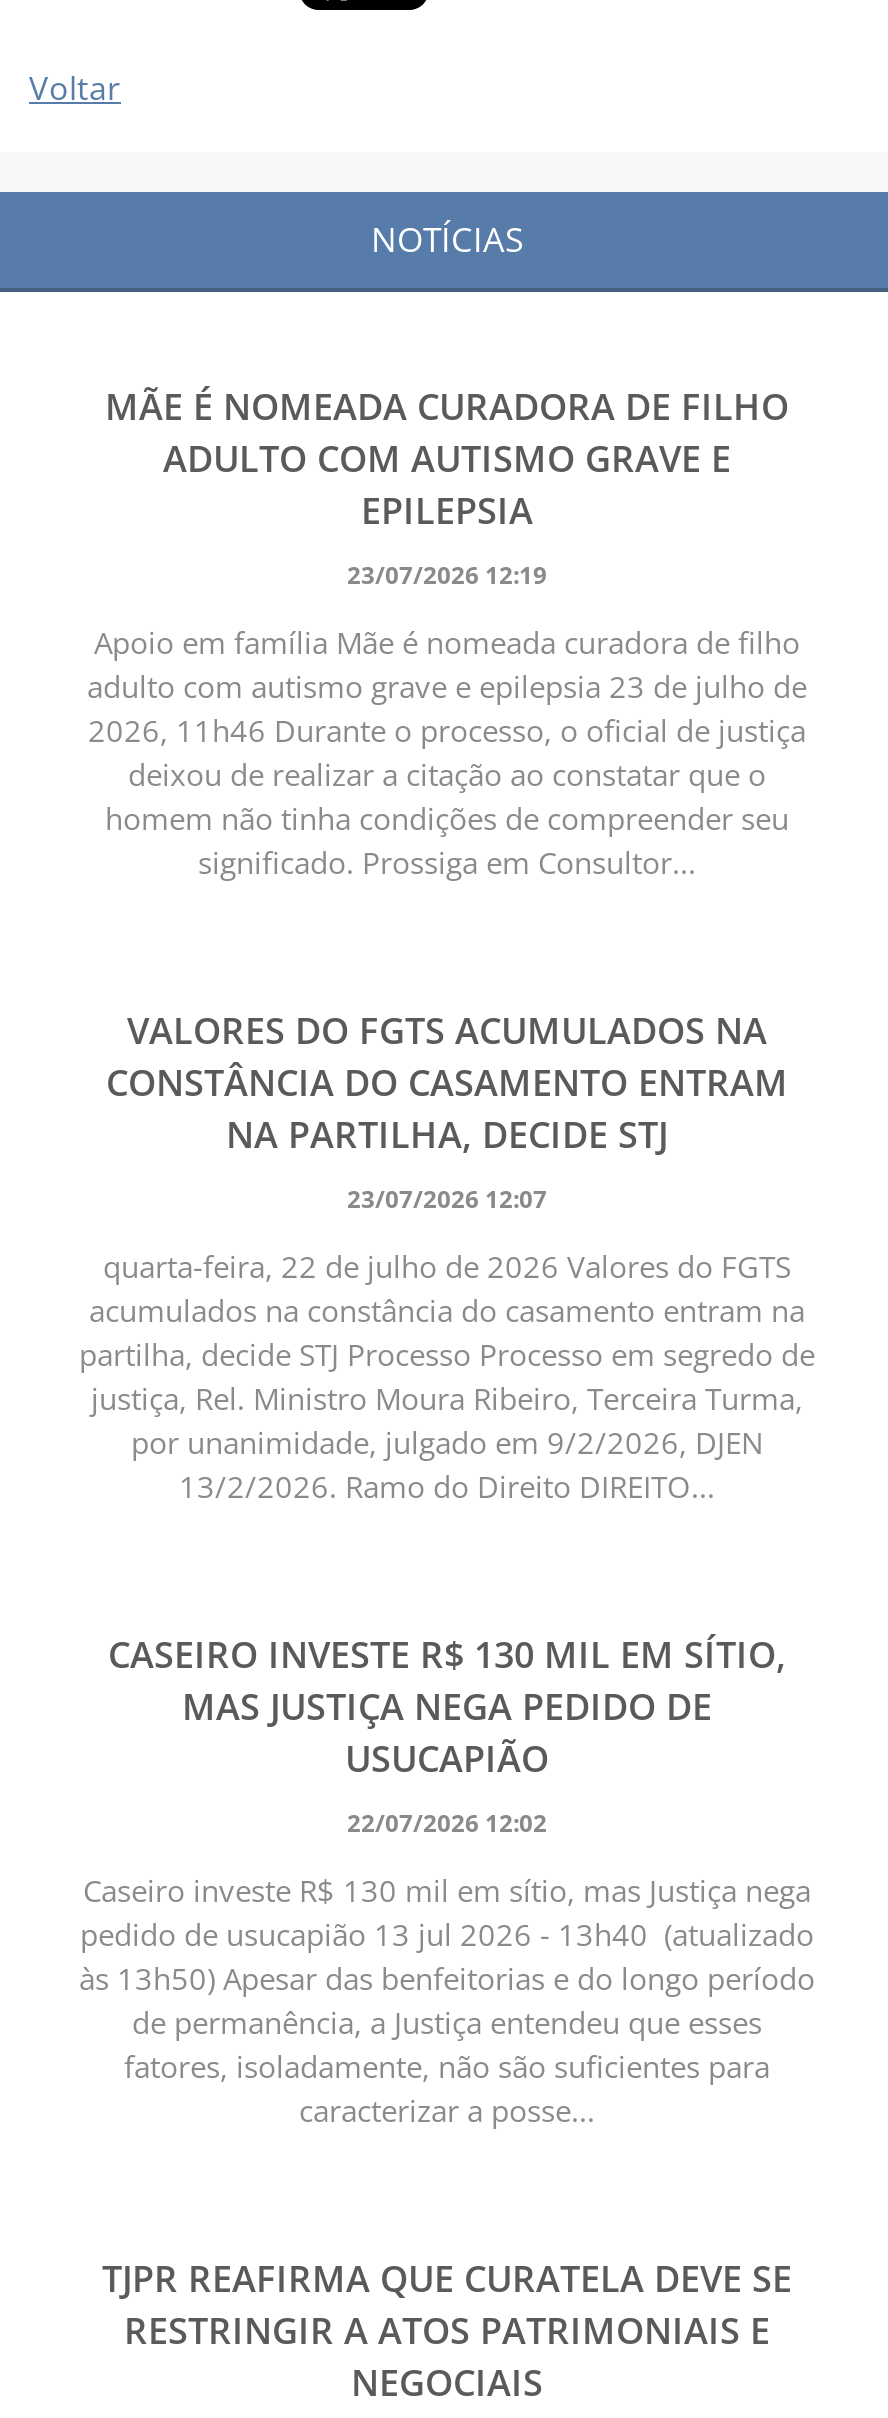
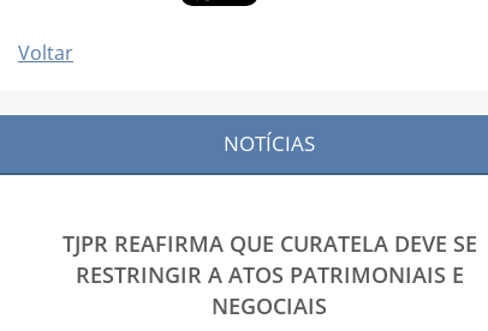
[87,381,807,881] MÃE É NOMEADA CURADORA DE FILHO | ADULTO COM AUTISMO GRAVE E | EPILEPSIA | 23/07/2026 12:19 | Apoio em família Mãe é nomeada curadora de filho | adulto com autismo grave e epilepsia 23 de julho de | 2026, 11h46 Durante o processo, o oficial de justiça | deixou de realizar a citação ao constatar que o | homem não tinha condições de compreender seu | significado. Prossiga em Consultor... -> none
[79,1005,815,1505] VALORES DO FGTS ACUMULADOS NA | CONSTÂNCIA DO CASAMENTO ENTRAM | NA PARTILHA, DECIDE STJ | 23/07/2026 12:07 | quarta-feira, 22 de julho de 2026 Valores do FGTS | acumulados na constância do casamento entram na | partilha, decide STJ Processo Processo em segredo de | justiça, Rel. Ministro Moura Ribeiro, Terceira Turma, | por unanimidade, julgado em 9/2/2026, DJEN | 13/2/2026. Ramo do Direito DIREITO... -> none
[79,1629,815,2129] CASEIRO INVESTE R$ 130 MIL EM SÍTIO, | MAS JUSTIÇA NEGA PEDIDO DE | USUCAPIÃO | 22/07/2026 12:02 | Caseiro investe R$ 130 mil em sítio, mas Justiça nega | pedido de usucapião 13 jul 2026 - 13h40 (atualizado | às 13h50) Apesar das benfeitorias e do longo período | de permanência, a Justiça entendeu que esses | fatores, isoladamente, não são suficientes para | caracterizar a posse... -> none

